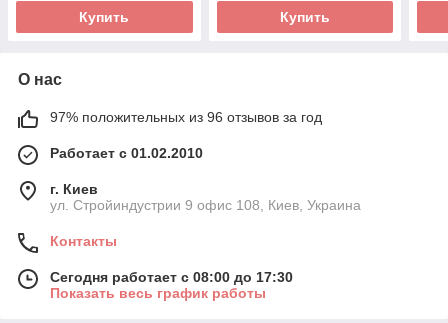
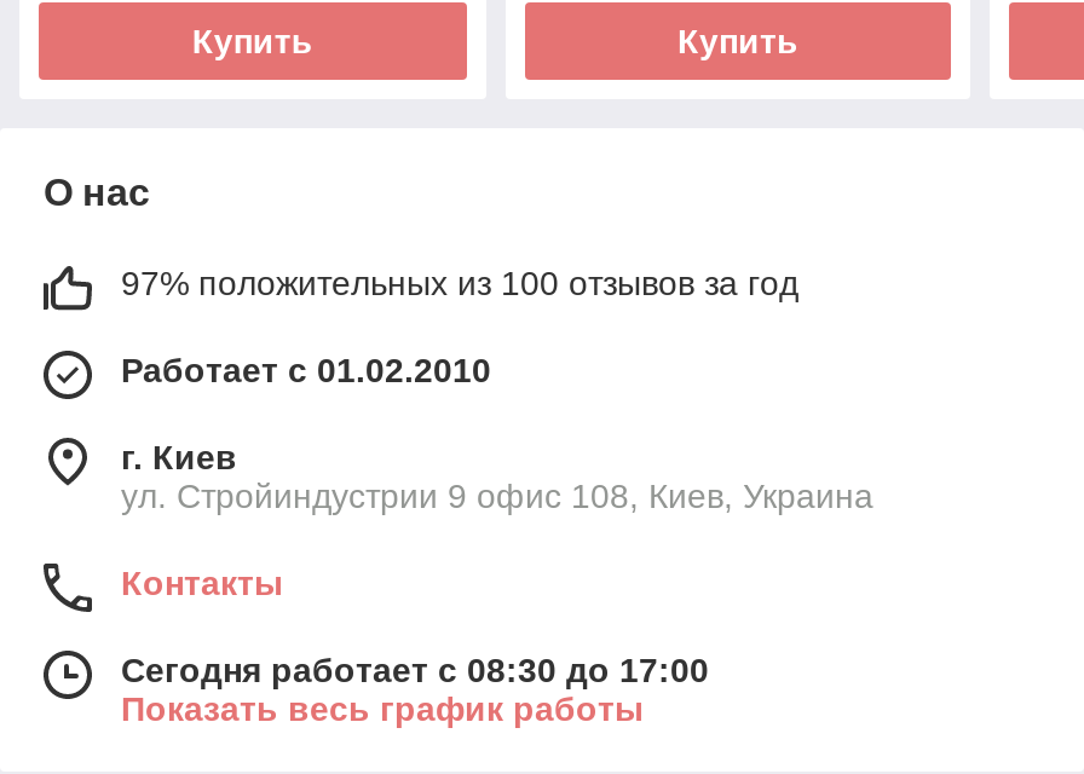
[50,109,322,125] 97% положительных из 96 отзывов за год -> [121,263,798,302] 97% положительных из 100 отзывов за год
[50,269,293,285] Сегодня работает с 08:00 до 17:30 -> [121,650,709,689] Сегодня работает с 08:30 до 17:00

